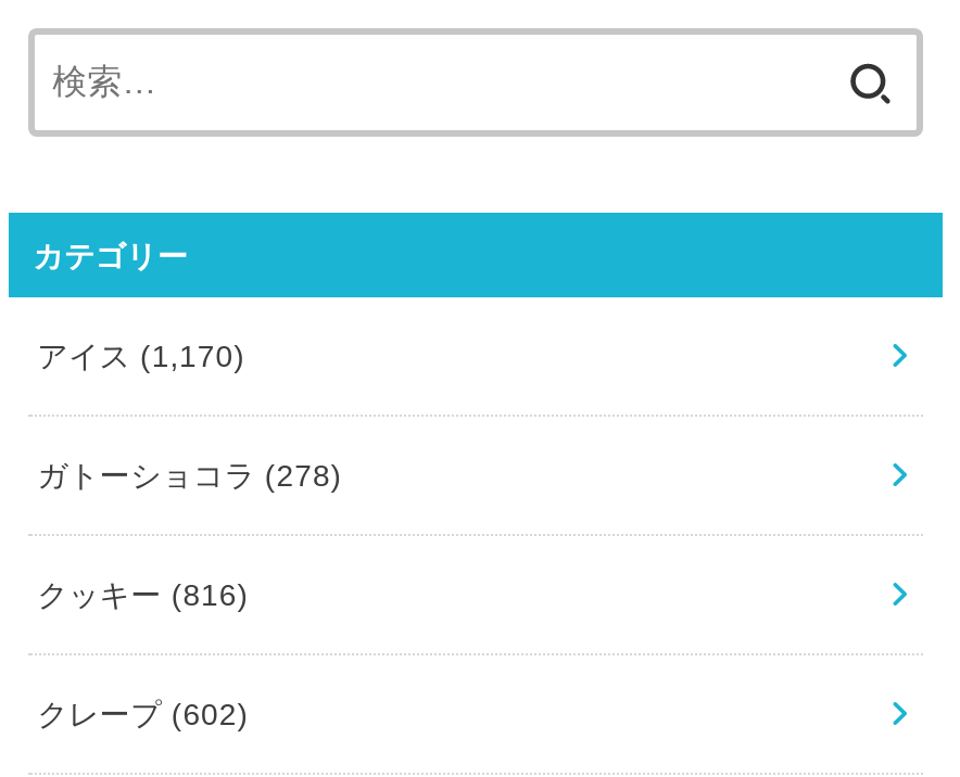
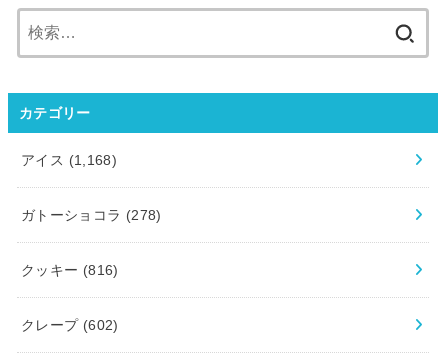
[37,340,245,375] アイス(1,170) -> [21,152,117,168] アイス(1,168)

